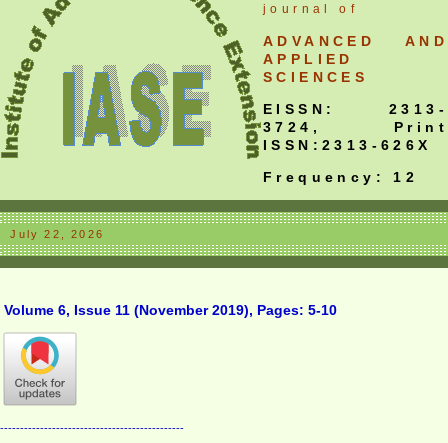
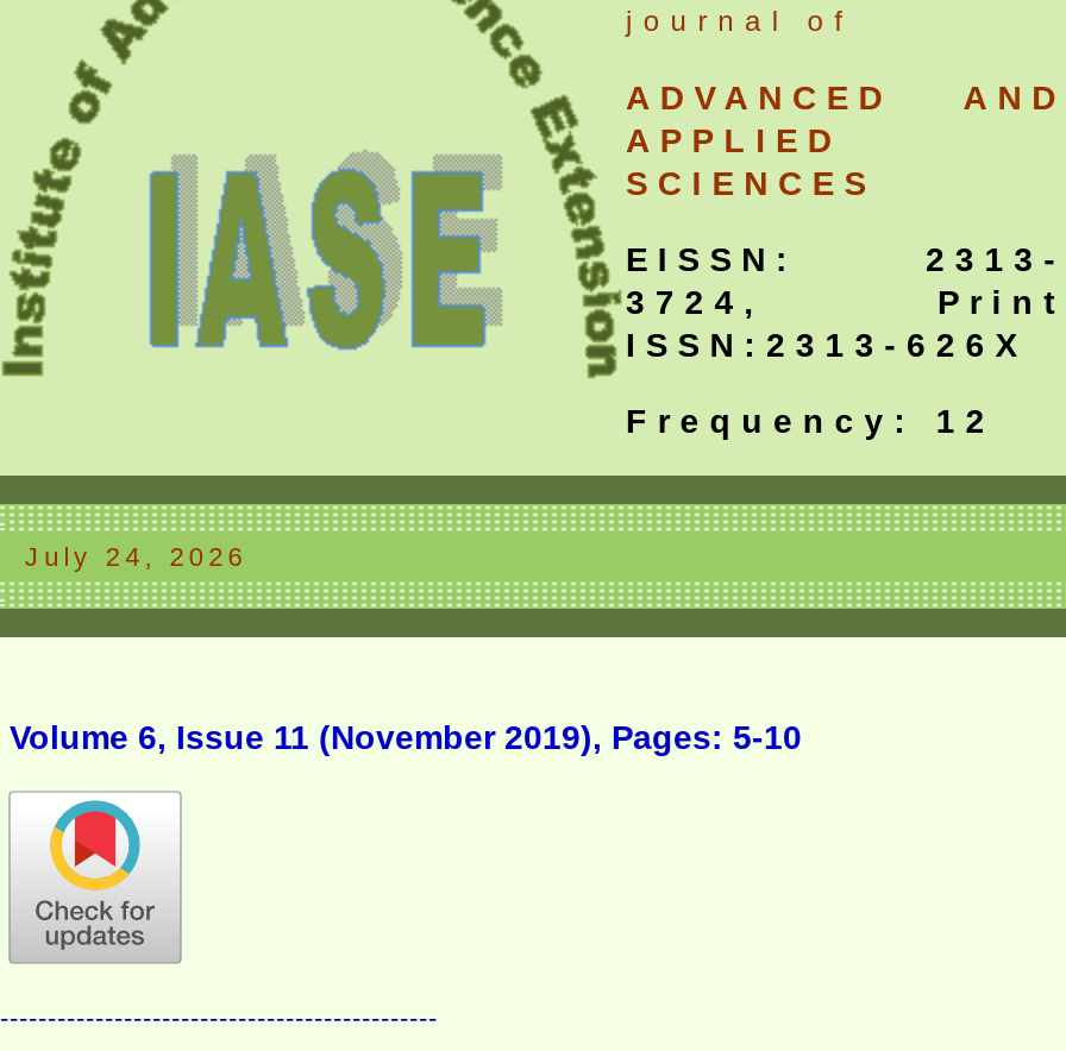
[10,228,104,240] July 22, 2026 -> [25,542,247,571] July 24, 2026

